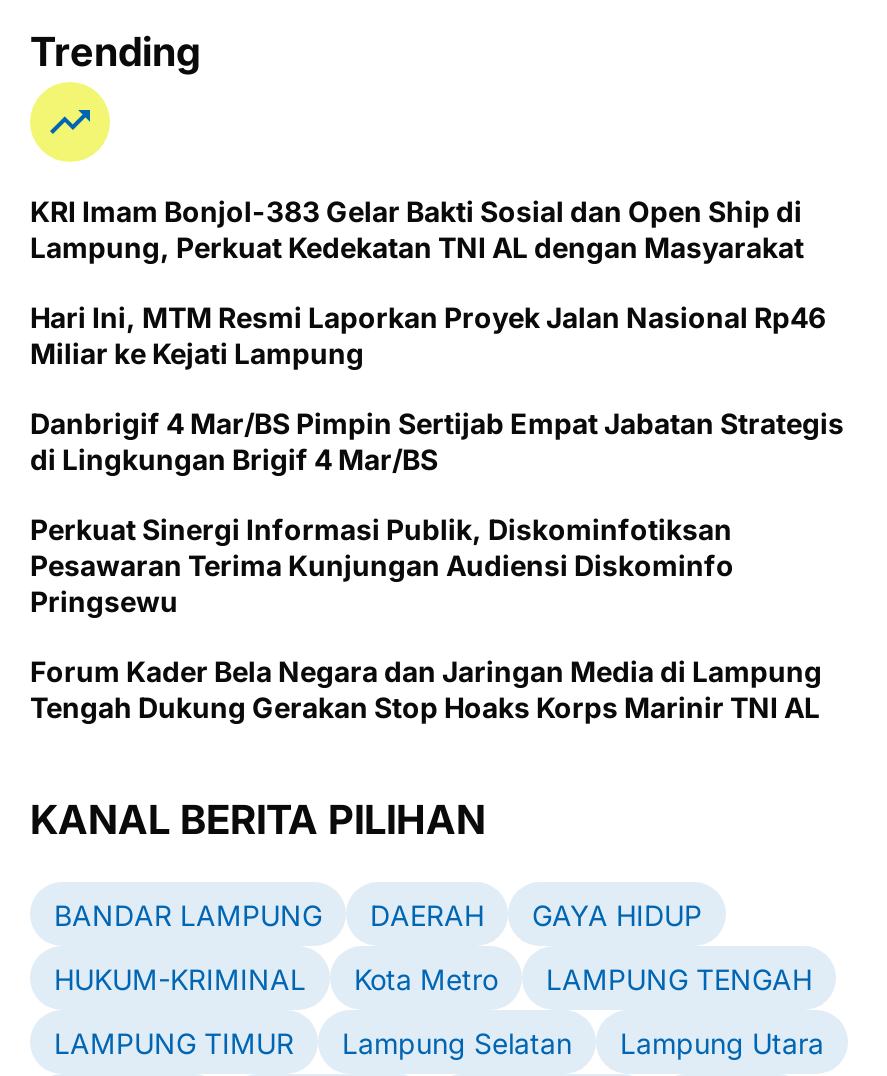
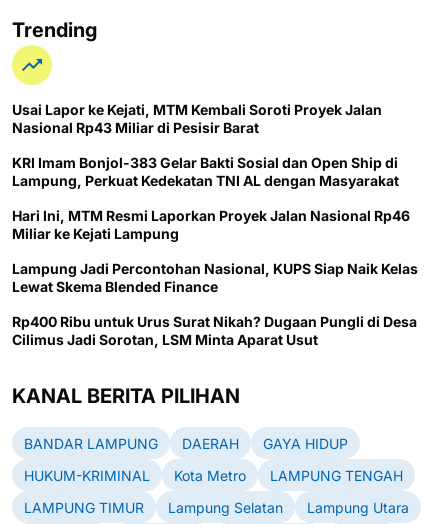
none -> [12,101,382,136] Usai Lapor ke Kejati, MTM Kembali Soroti Proyek Jalan | Nasional Rp43 Miliar di Pesisir Barat
moved [30,194,826,370] -> [12,154,410,242]: KRI Imam Bonjol-383 Gelar Bakti Sosial dan Open Ship di | Lampung, Perkuat Kedekatan TNI AL dengan Masyarakat | Hari Ini, MTM Resmi Laporkan Proyek Jalan Nasional Rp46 | Miliar ke Kejati Lampung
[30,406,844,724] Danbrigif 4 Mar/BS Pimpin Sertijab Empat Jabatan Strategis | di Lingkungan Brigif 4 Mar/BS | Perkuat Sinergi Informasi Publik, Diskominfotiksan | Pesawaran Terima Kunjungan Audiensi Diskominfo | Pringsewu | Forum Kader Bela Negara dan Jaringan Media di Lampung | Tengah Dukung Gerakan Stop Hoaks Korps Marinir TNI AL -> [12,260,418,348] Lampung Jadi Percontohan Nasional, KUPS Siap Naik Kelas | Lewat Skema Blended Finance | Rp400 Ribu untuk Urus Surat Nikah? Dugaan Pungli di Desa | Cilimus Jadi Sorotan, LSM Minta Aparat Usut

